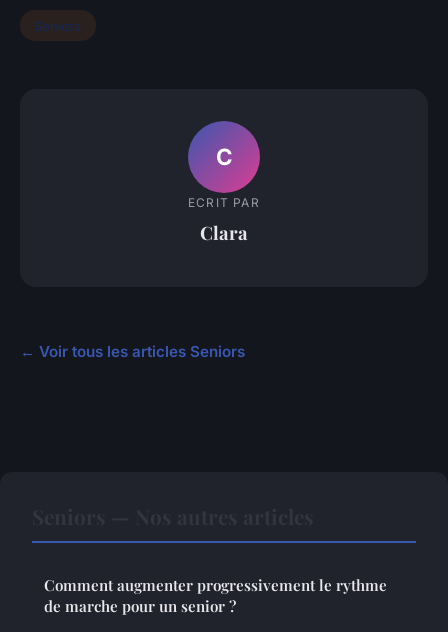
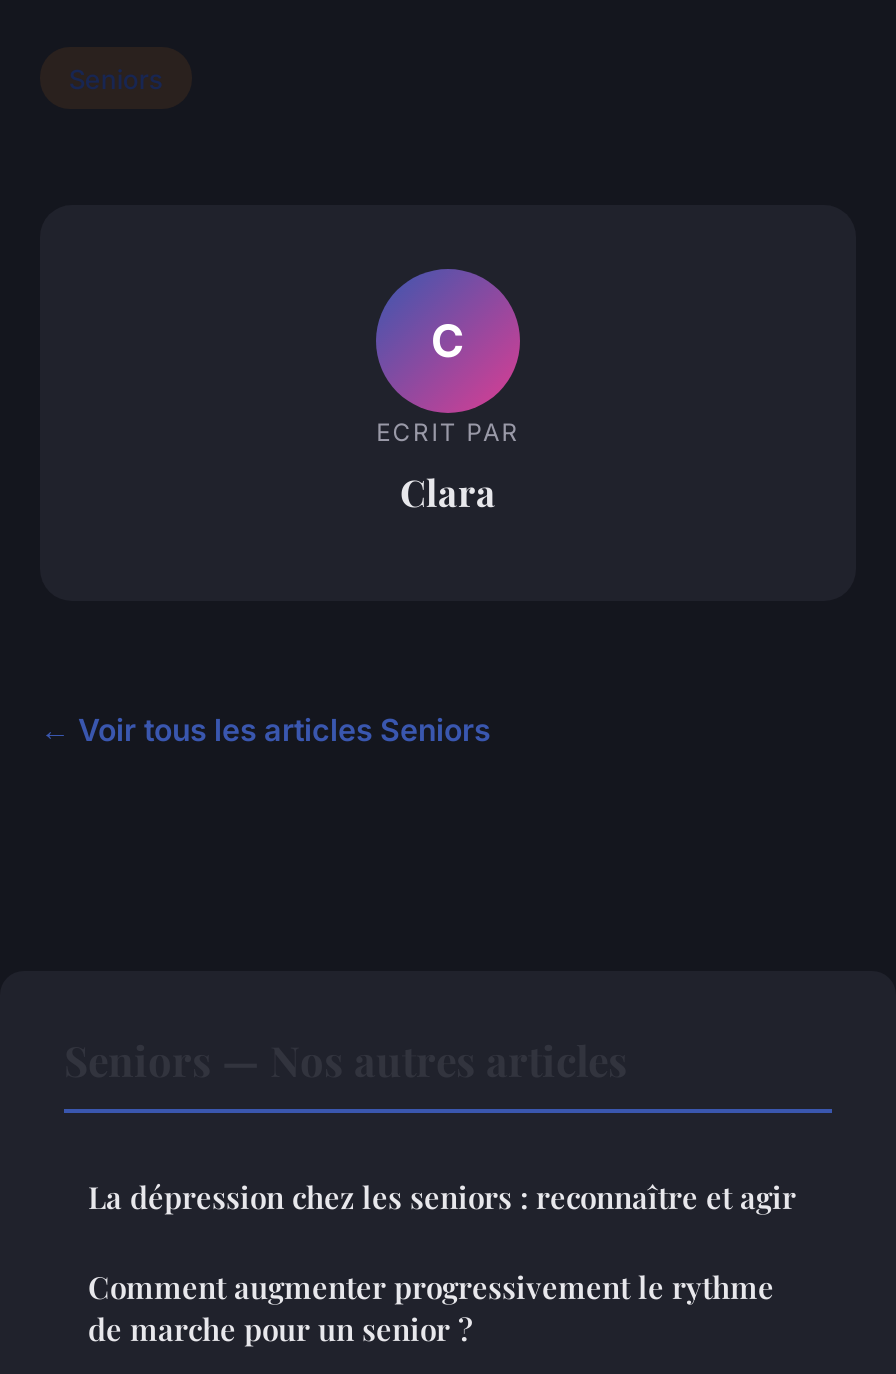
none -> [88,1176,796,1216] La dépression chez les seniors : reconnaître et agir

